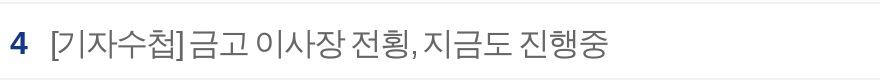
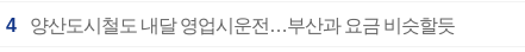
[50,26,608,60] [기자수첩] 금고 이사장 전횡, 지금도 진행중 -> [30,15,455,35] 양산도시철도 내달 영업시운전…부산과 요금 비슷할듯

